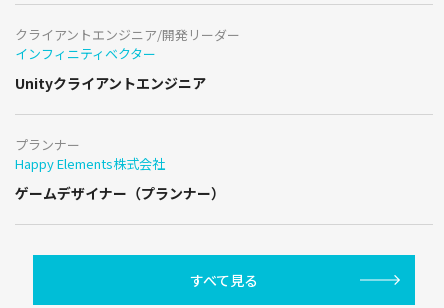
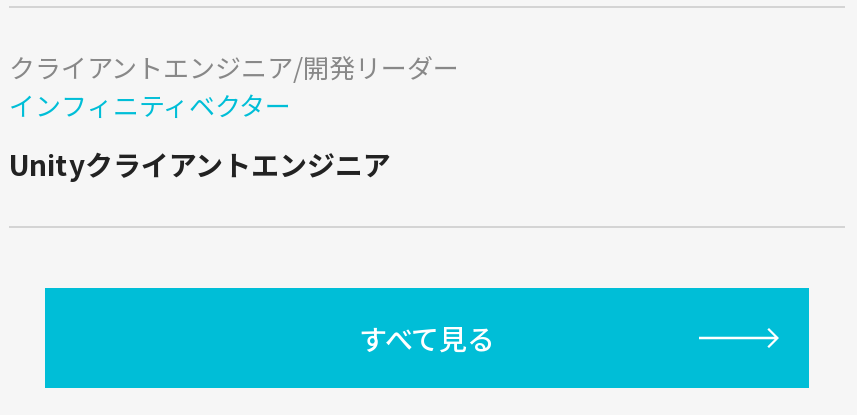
[15,135,225,203] プランナー | Happy Elements株式会社 | ゲームデザイナー（プランナー） -> none

